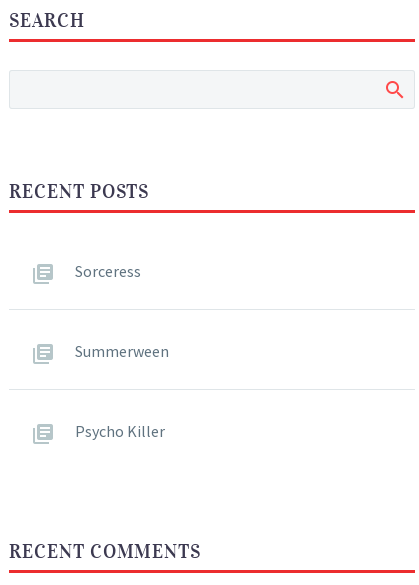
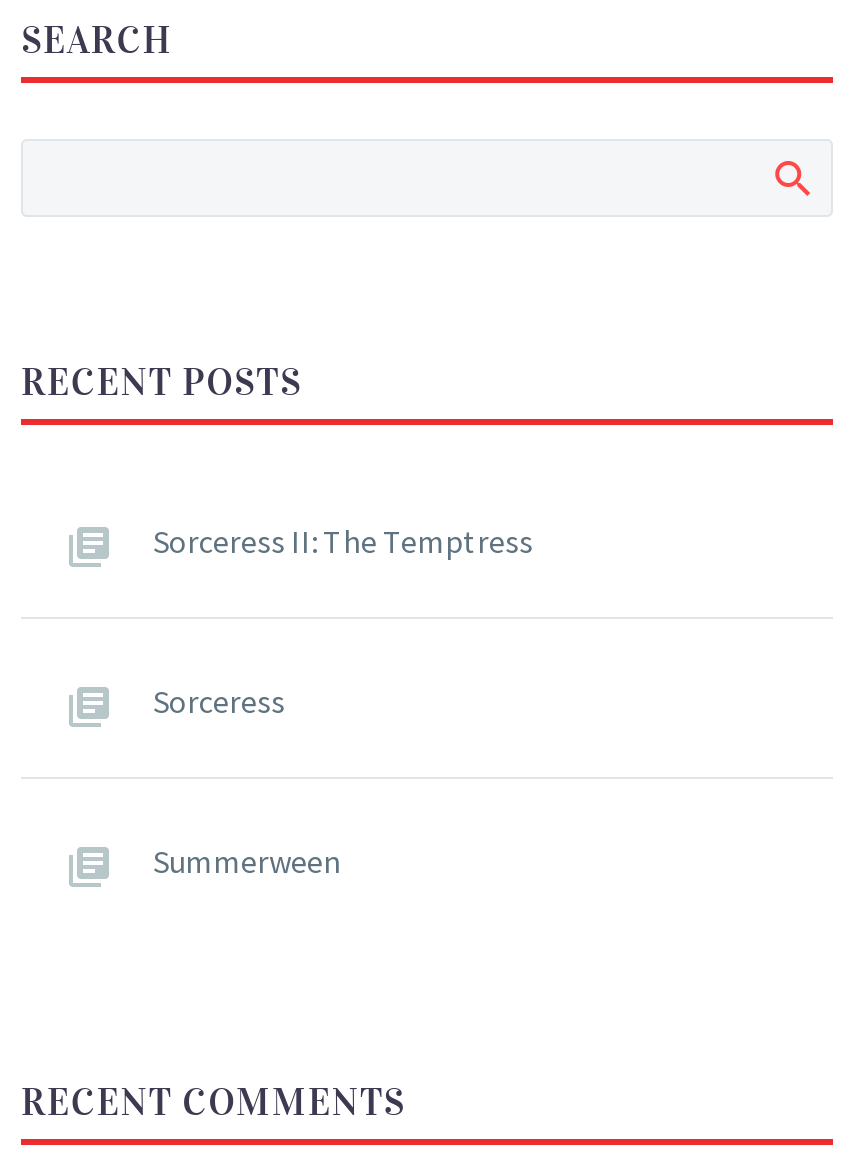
none -> [153,520,533,560] Sorceress II: The Temptress
moved [75,260,169,360] -> [153,680,341,880]: Sorceress | Summerween
[75,420,165,440] Psycho Killer -> none

